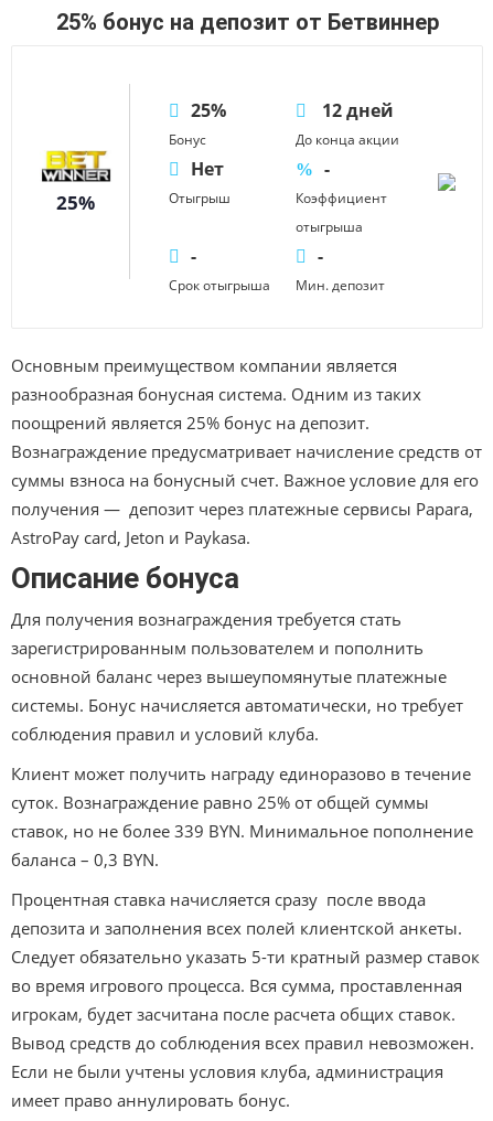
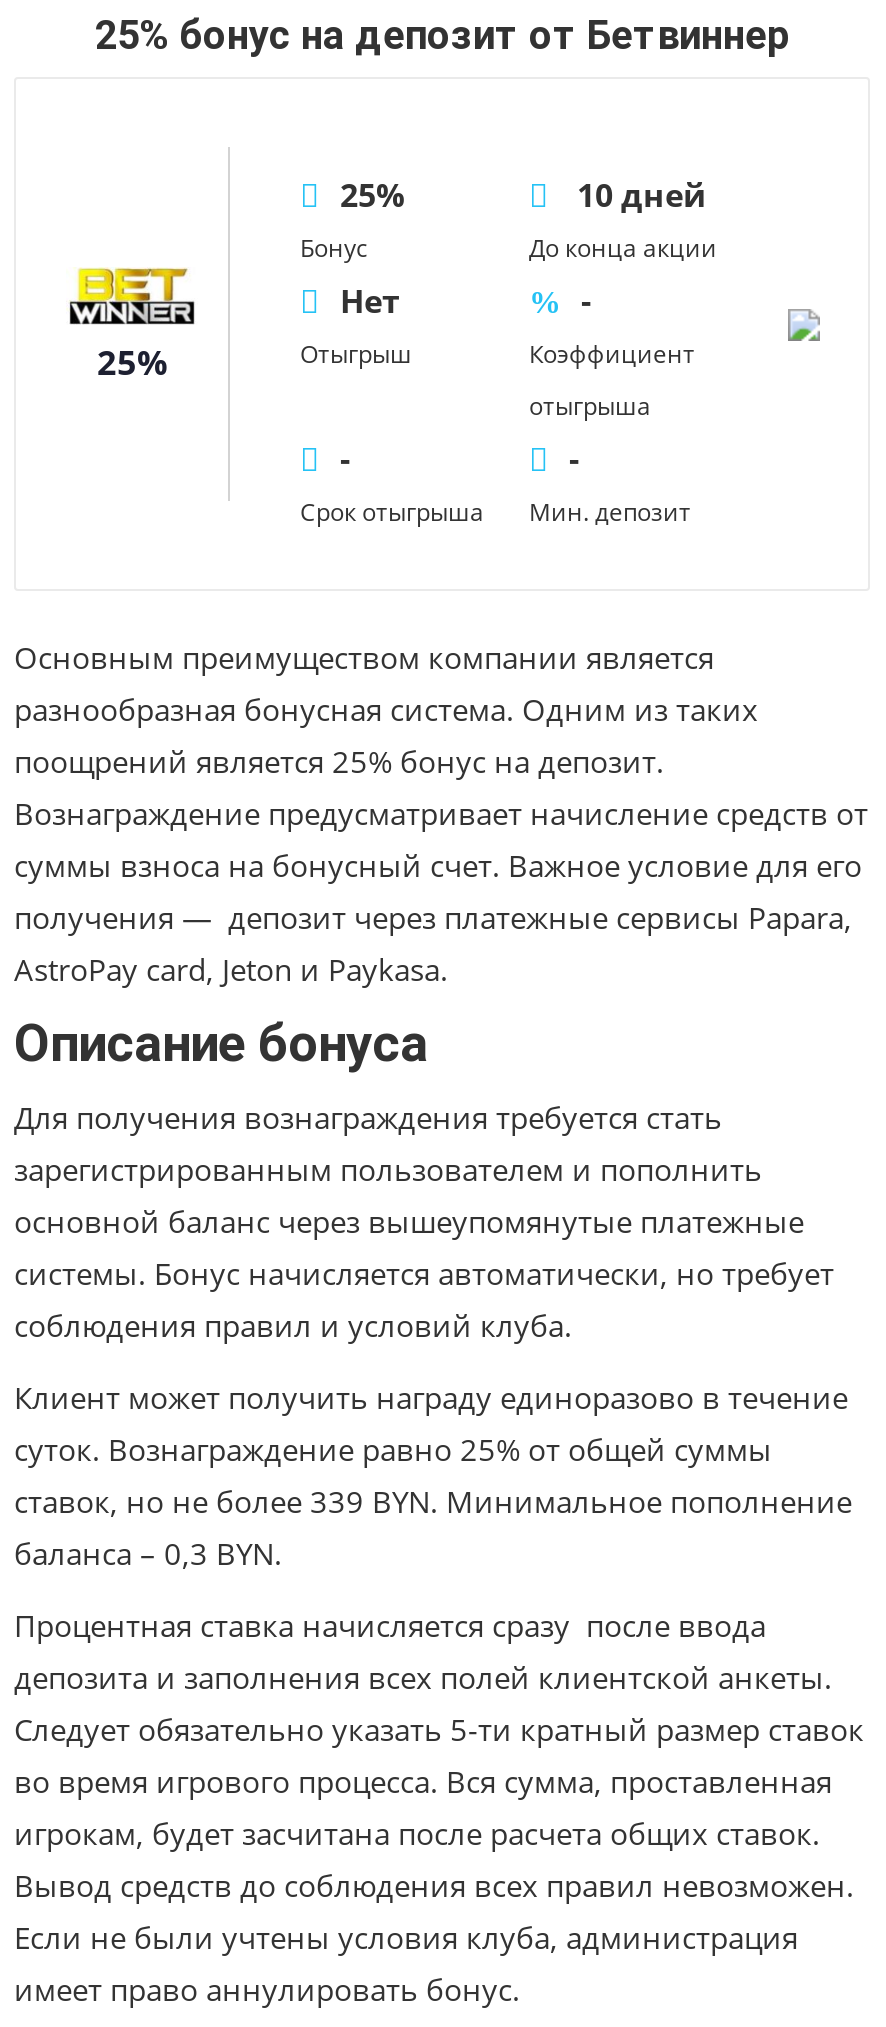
[317,98,393,122] 12 дней -> [569,173,707,217] 10 дней

